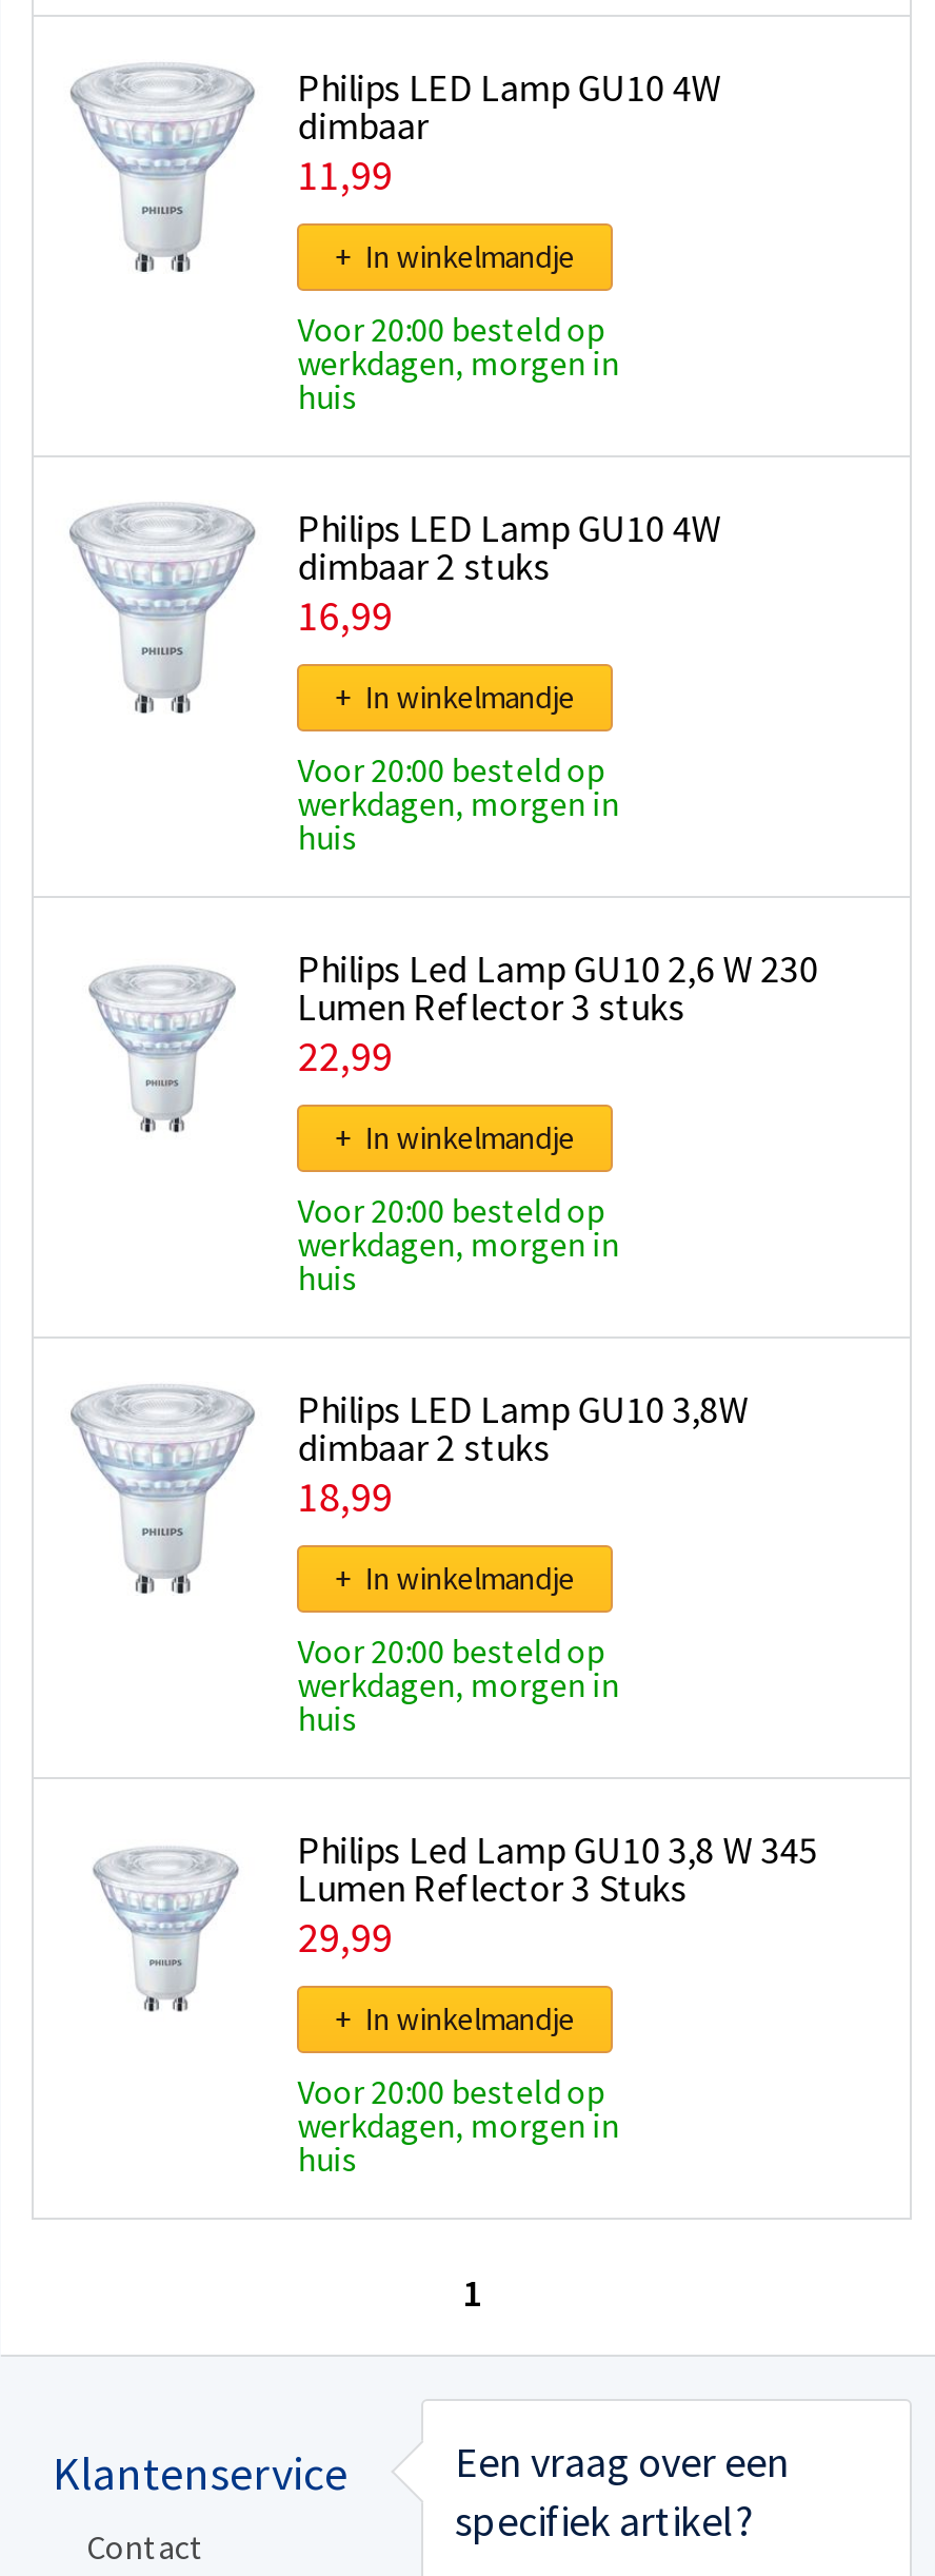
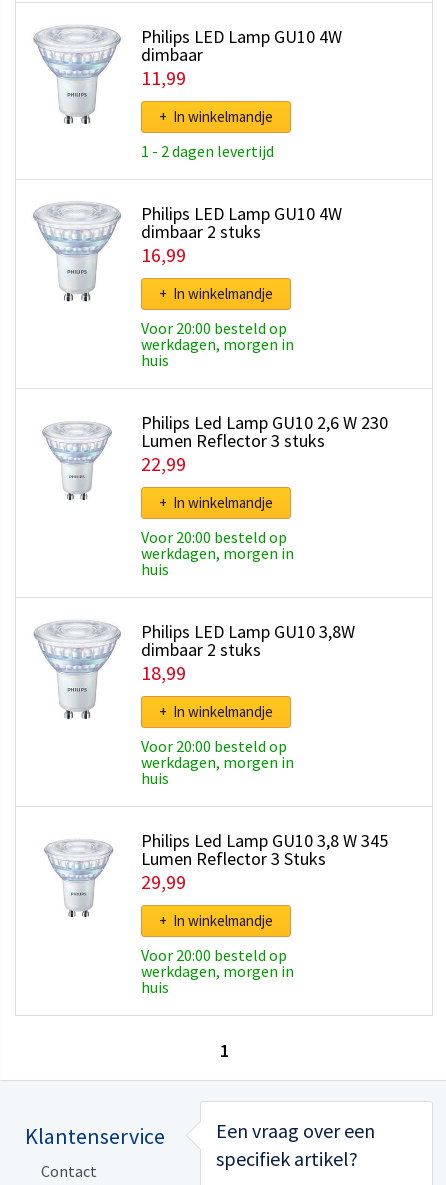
[298,308,620,417] Voor 20:00 besteld op | werkdagen, morgen in | huis -> [141,141,274,161] 1 - 2 dagen levertijd

